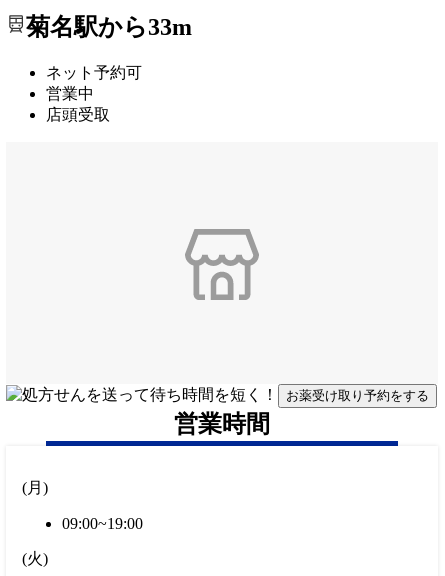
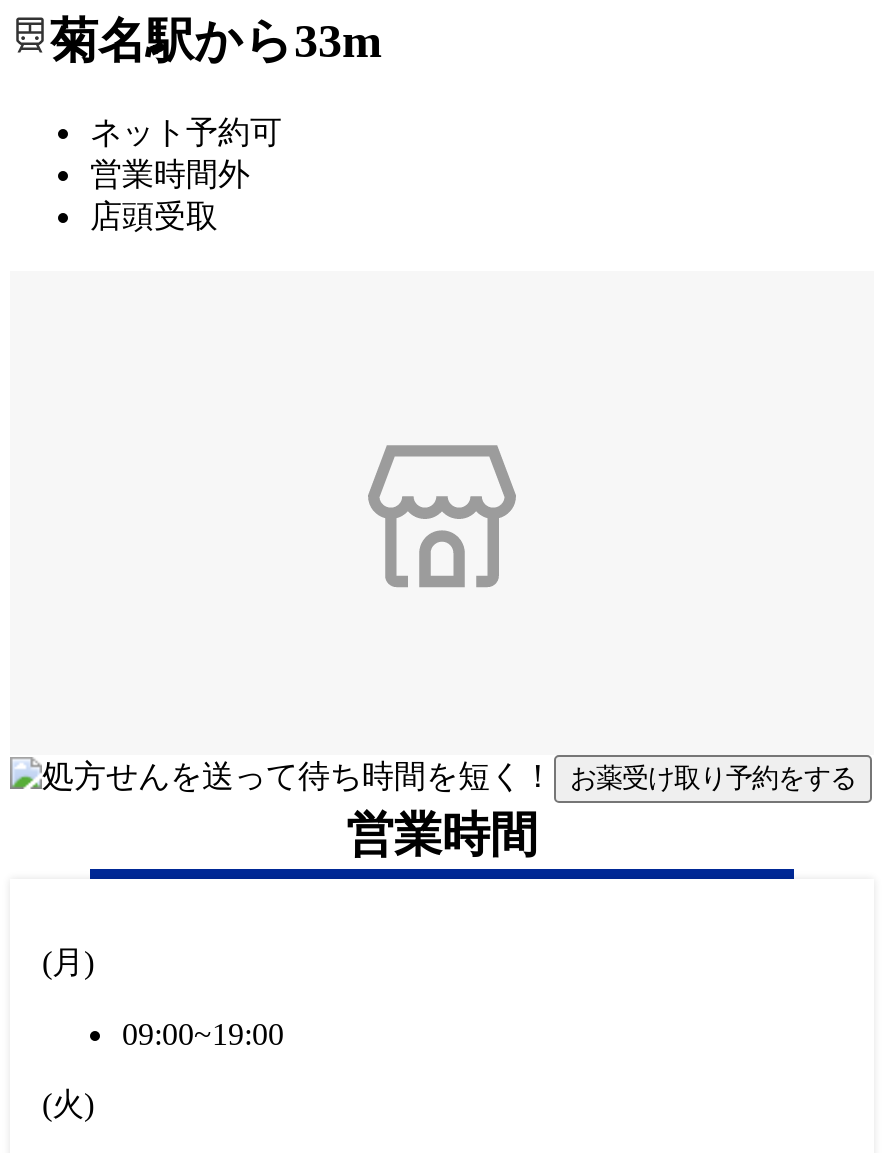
[46,85,94,102] 営業中 -> [90,156,250,190] 営業時間外

